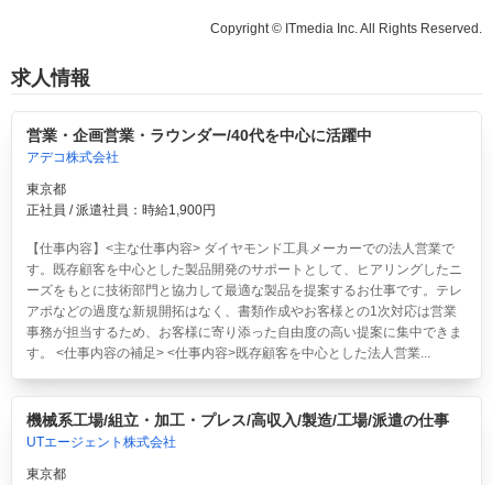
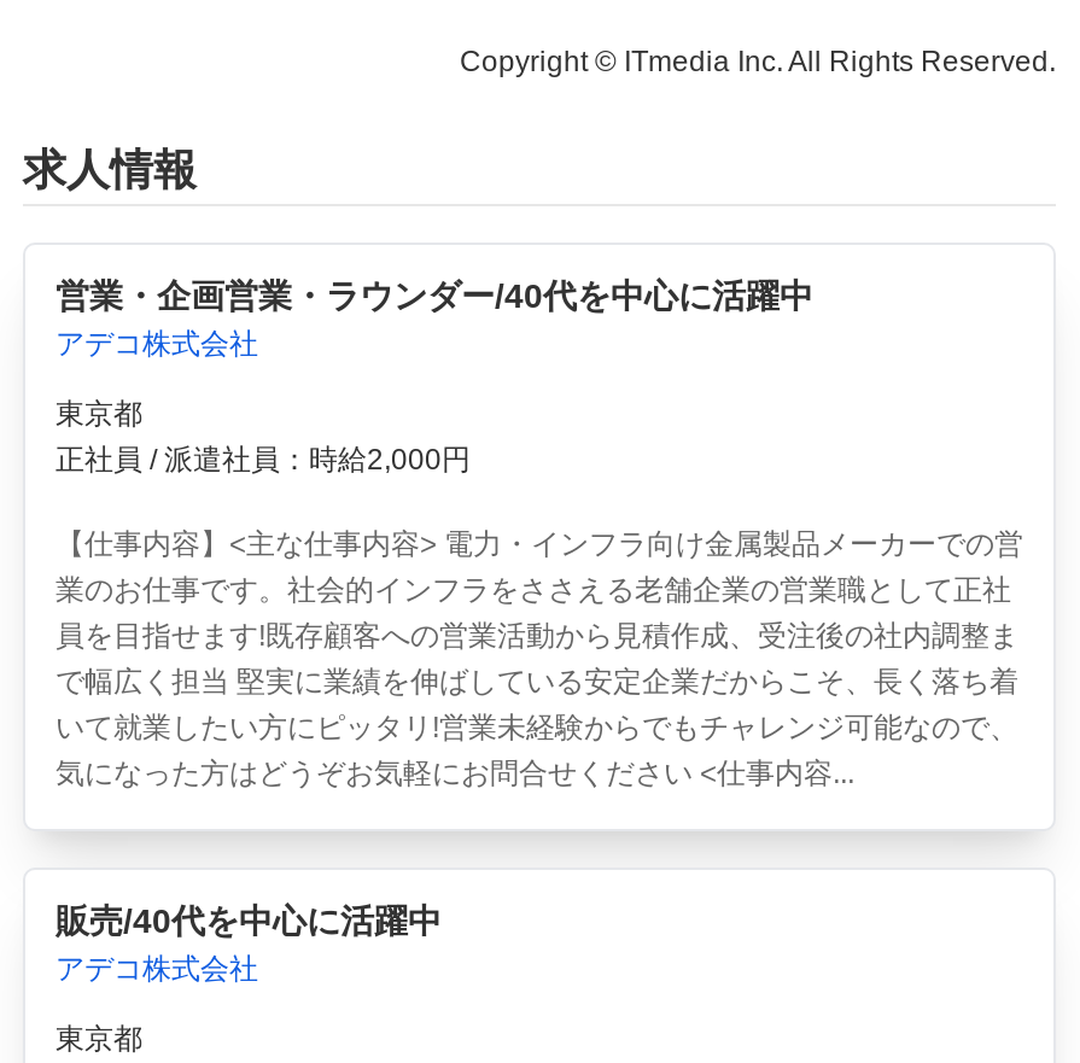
[26,203,215,218] 正社員 / 派遣社員：時給1,900円 -> [56,444,471,478] 正社員 / 派遣社員：時給2,000円
[26,241,462,361] 【仕事内容】<主な仕事内容> ダイヤモンド工具メーカーでの法人営業で | す。既存顧客を中心とした製品開発のサポートとして、ヒアリングしたニ | ーズをもとに技術部門と協力して最適な製品を提案するお仕事です。テレ | アポなどの過度な新規開拓はなく、書類作成やお客様との1次対応は営業 | 事務が担当するため、お客様に寄り添った自由度の高い提案に集中できま | す。 <仕事内容の補足> <仕事内容>既存顧客を中心とした法人営業... -> [56,528,1023,791] 【仕事内容】<主な仕事内容> 電力・インフラ向け金属製品メーカーでの営 | 業のお仕事です。社会的インフラをささえる老舗企業の営業職として正社 | 員を目指せます!既存顧客への営業活動から見積作成、受注後の社内調整ま | で幅広く担当 堅実に業績を伸ばしている安定企業だからこそ、長く落ち着 | いて就業したい方にピッタリ!営業未経験からでもチャレンジ可能なので、 | 気になった方はどうぞお気軽にお問合せください <仕事内容...
[26,412,449,450] 機械系工場/組立・加工・プレス/高収入/製造/工場/派遣の仕事 | UTエージェント株式会社 -> [56,902,442,987] 販売/40代を中心に活躍中 | アデコ株式会社

